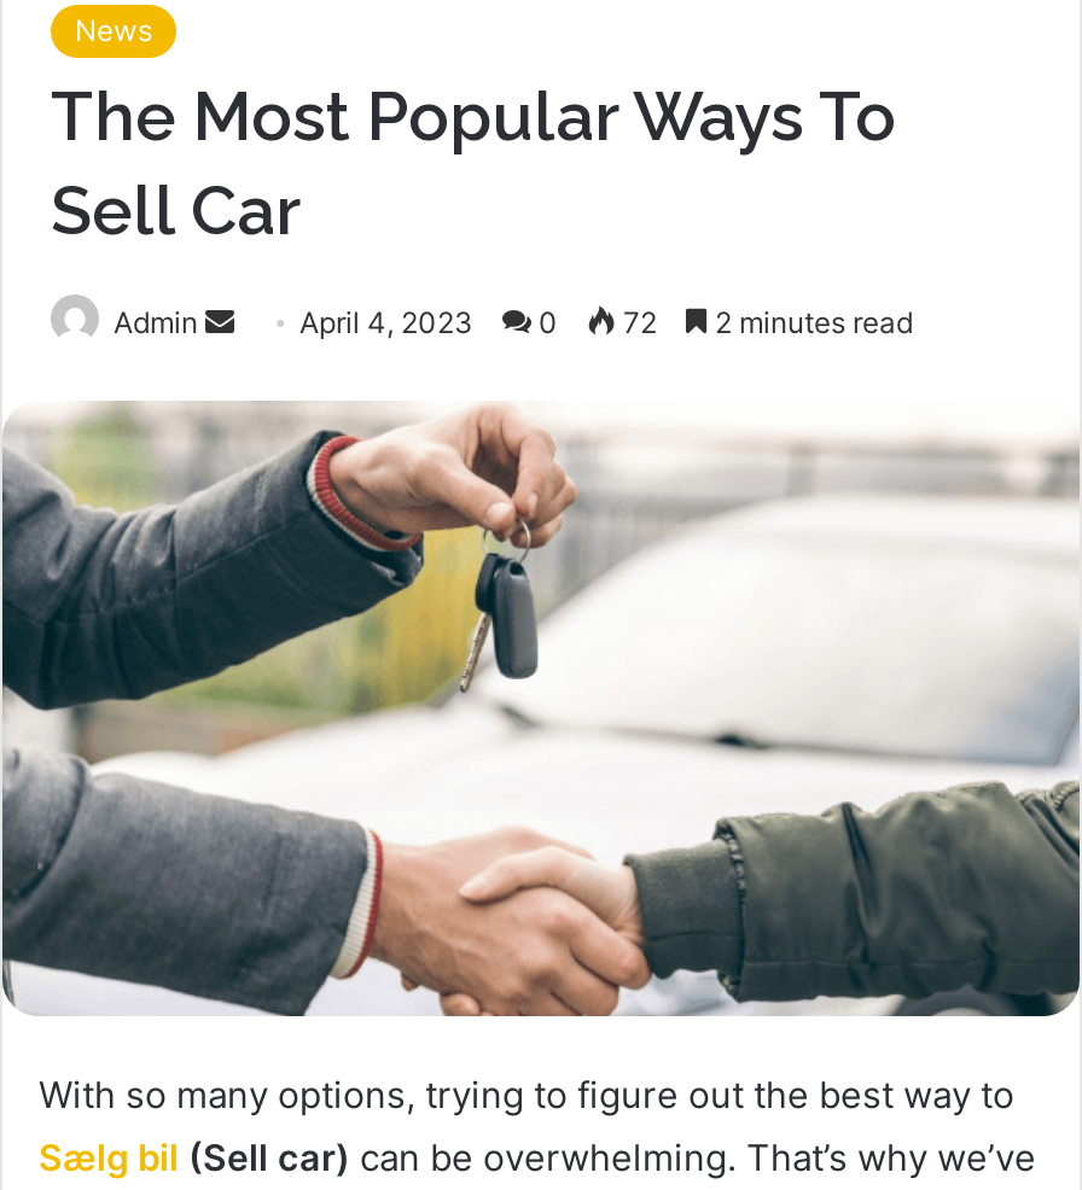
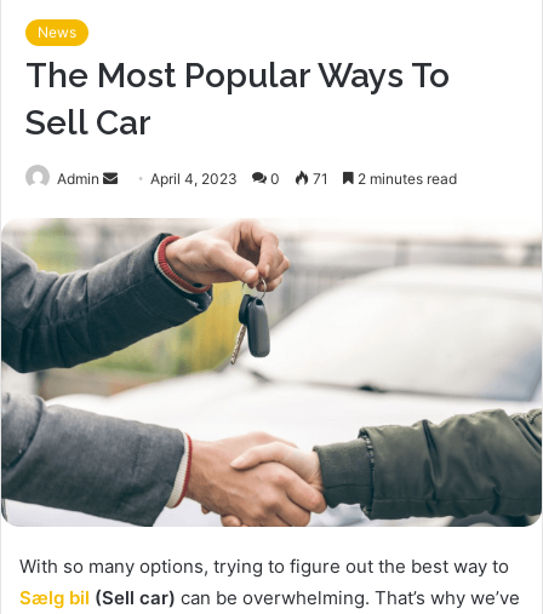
[616,304,657,340] 72 -> [309,170,328,188] 71

